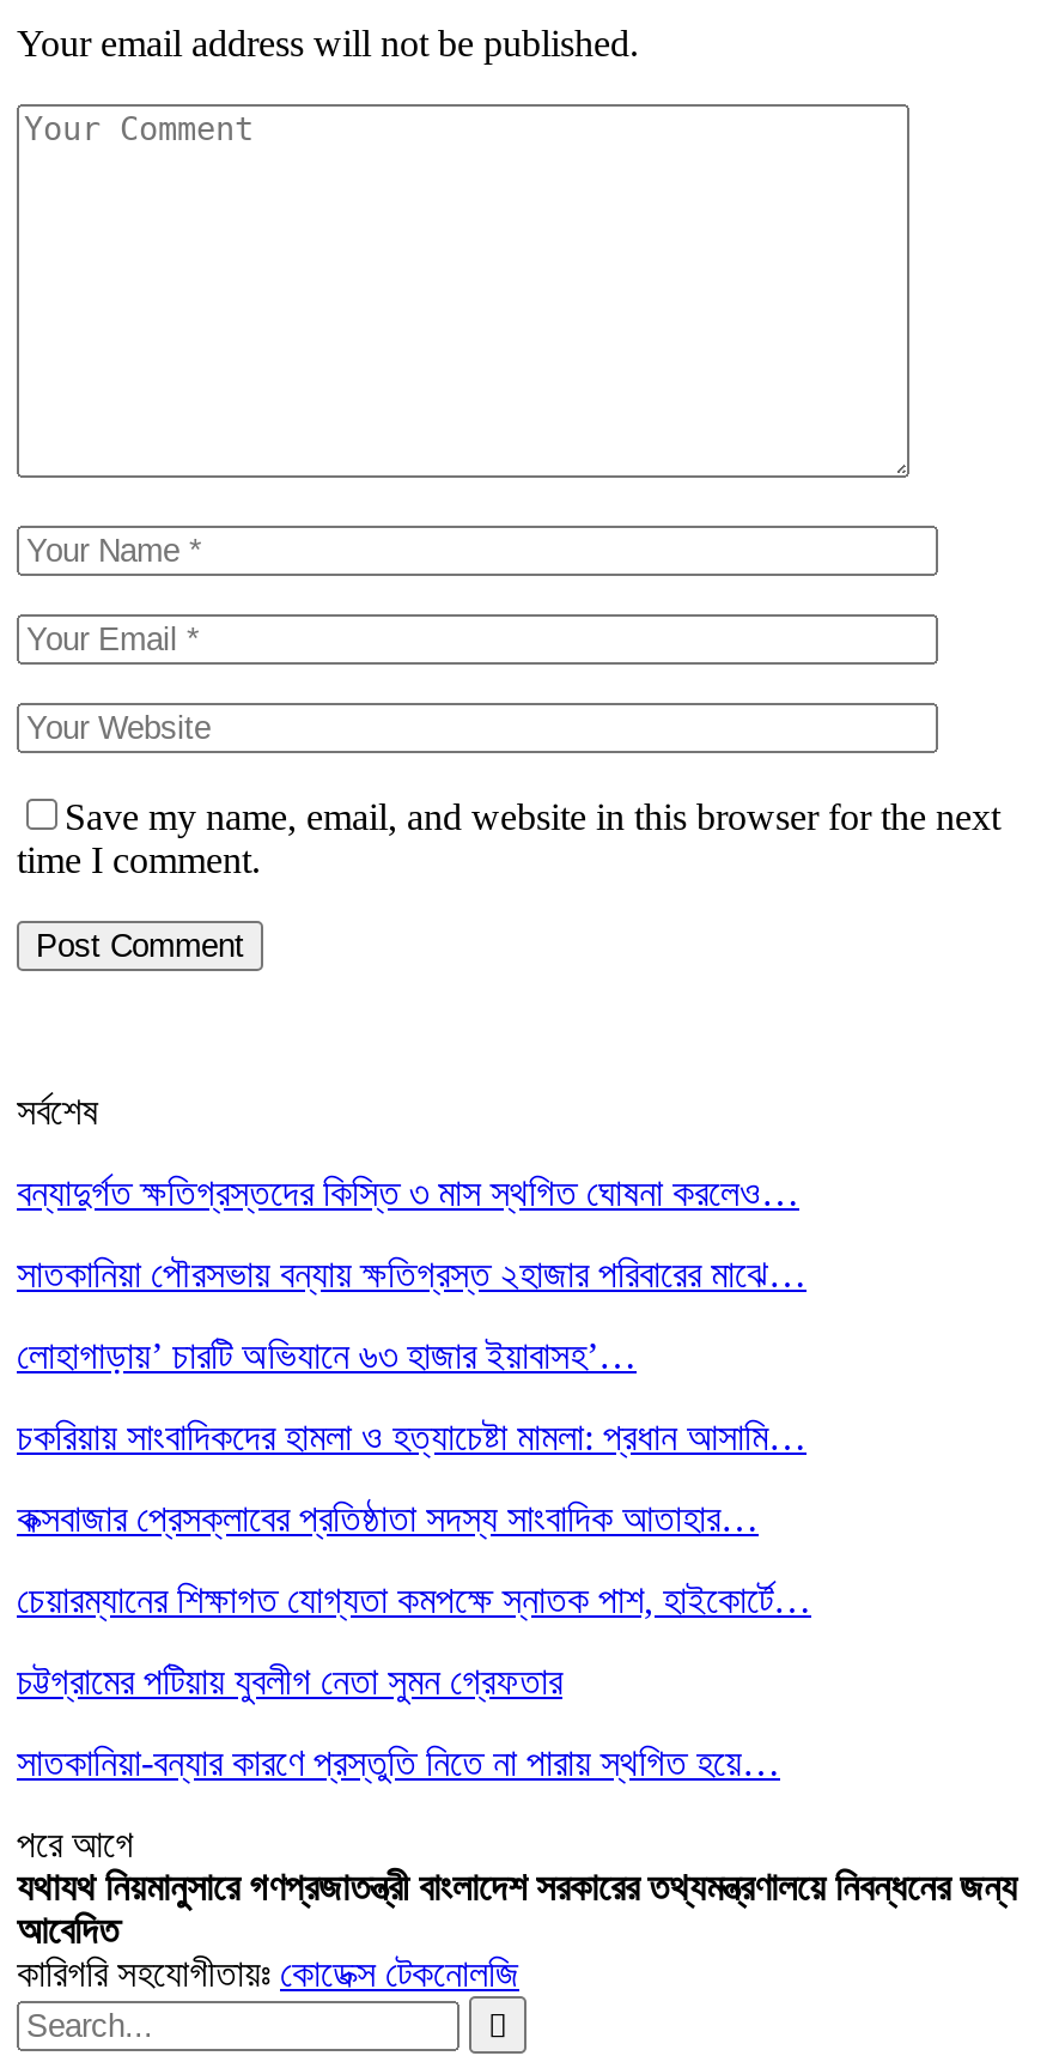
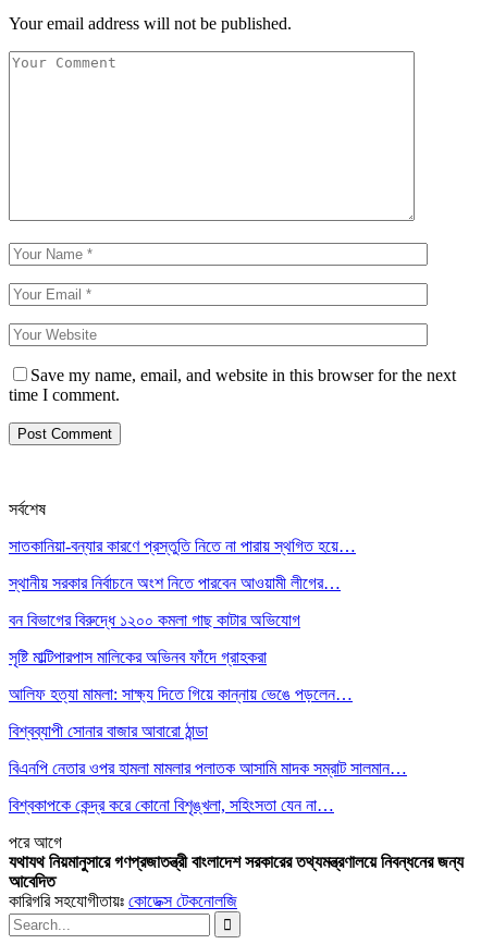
[17,1172,811,1701] বন্যাদুর্গত ক্ষতিগ্রস্তদের কিস্তি ৩ মাস স্থগিত ঘোষনা করলেও… | সাতকানিয়া পৌরসভায় বন্যায় ক্ষতিগ্রস্ত ২হাজার পরিবারের মাঝে… | লোহাগাড়ায়’ চারটি অভিযানে ৬৩ হাজার ইয়াবাসহ’… | চকরিয়ায় সাংবাদিকদের হামলা ও হত্যাচেষ্টা মামলা: প্রধান আসামি… | কক্সবাজার প্রেসক্লাবের প্রতিষ্ঠাতা সদস্য সাংবাদিক আতাহার… | চেয়ারম্যানের শিক্ষাগত যোগ্যতা কমপক্ষে স্নাতক পাশ, হাইকোর্টে… | চট্টগ্রামের পটিয়ায় যুবলীগ নেতা সুমন গ্রেফতার -> none
moved [17,1742,780,1783] -> [9,537,356,555]: সাতকানিয়া-বন্যার কারণে প্রস্তুতি নিতে না পারায় স্থগিত হয়ে…
none -> [9,574,407,814] স্থানীয় সরকার নির্বাচনে অংশ নিতে পারবেন আওয়ামী লীগের… | বন বিভাগের বিরুদ্ধে ১২০০ কমলা গাছ কাটার অভিযোগ | সৃষ্টি মাল্টিপারপাস মালিকের অভিনব ফাঁদে গ্রাহকরা | আলিফ হত্যা মামলা: সাক্ষ্য দিতে গিয়ে কান্নায় ভেঙে পড়লেন… | বিশ্বব্যাপী সোনার বাজার আবারো ঠান্ডা | বিএনপি নেতার ওপর হামলা মামলার পলাতক আসামি মাদক সম্রাট সালমান… | বিশ্বকাপকে কেন্দ্র করে কোনো বিশৃঙ্খলা, সহিংসতা যেন না…

